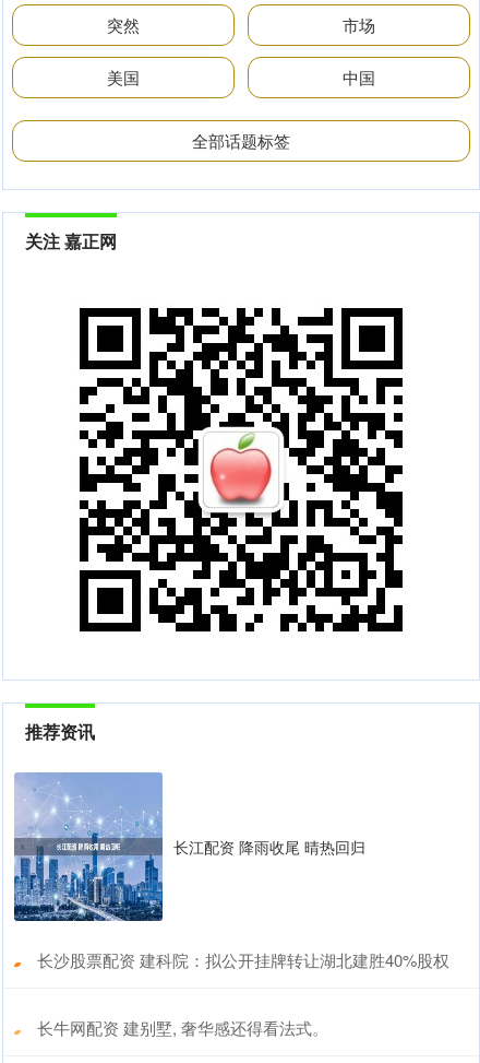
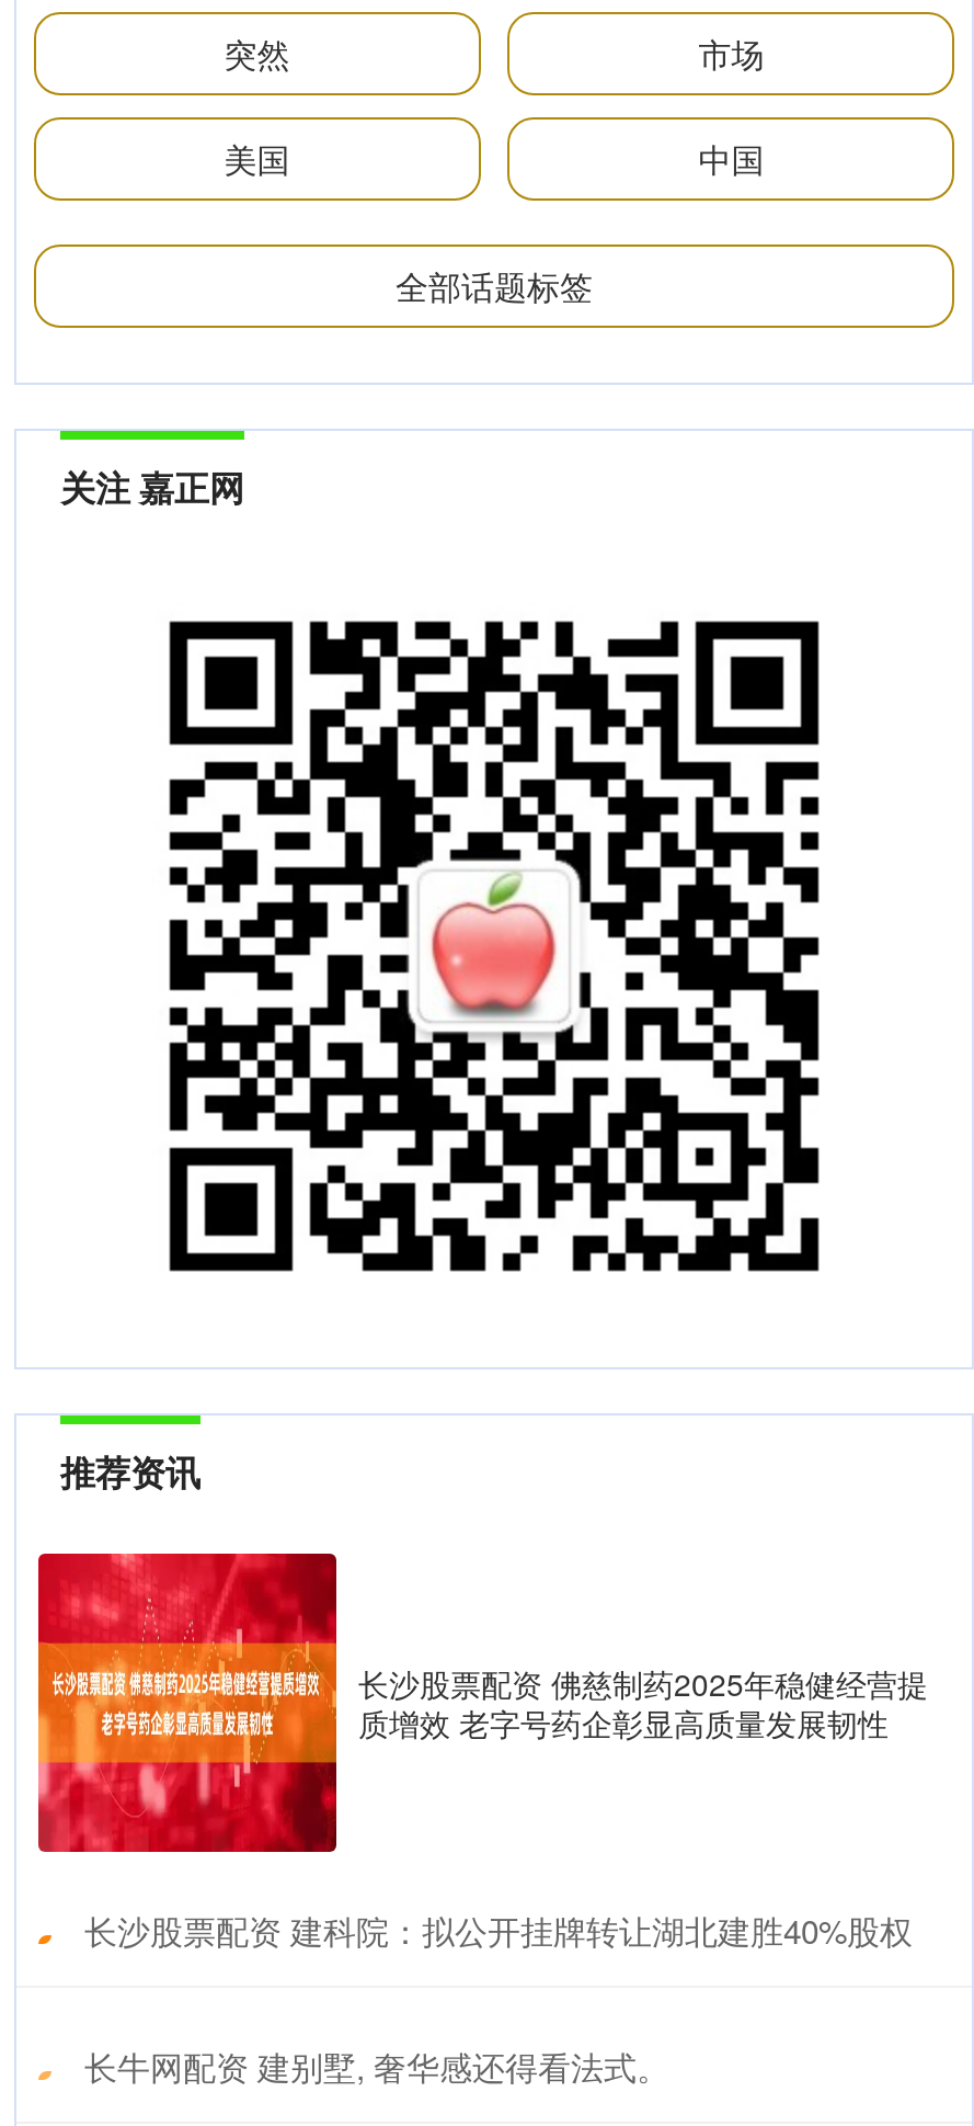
[13,771,365,922] [image] | 长江配资 降雨收尾 晴热回归 -> [36,1551,928,1854] [image] | 长沙股票配资 佛慈制药2025年稳健经营提 | 质增效 老字号药企彰显高质量发展韧性

